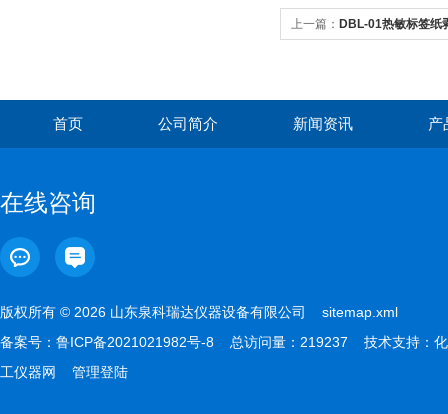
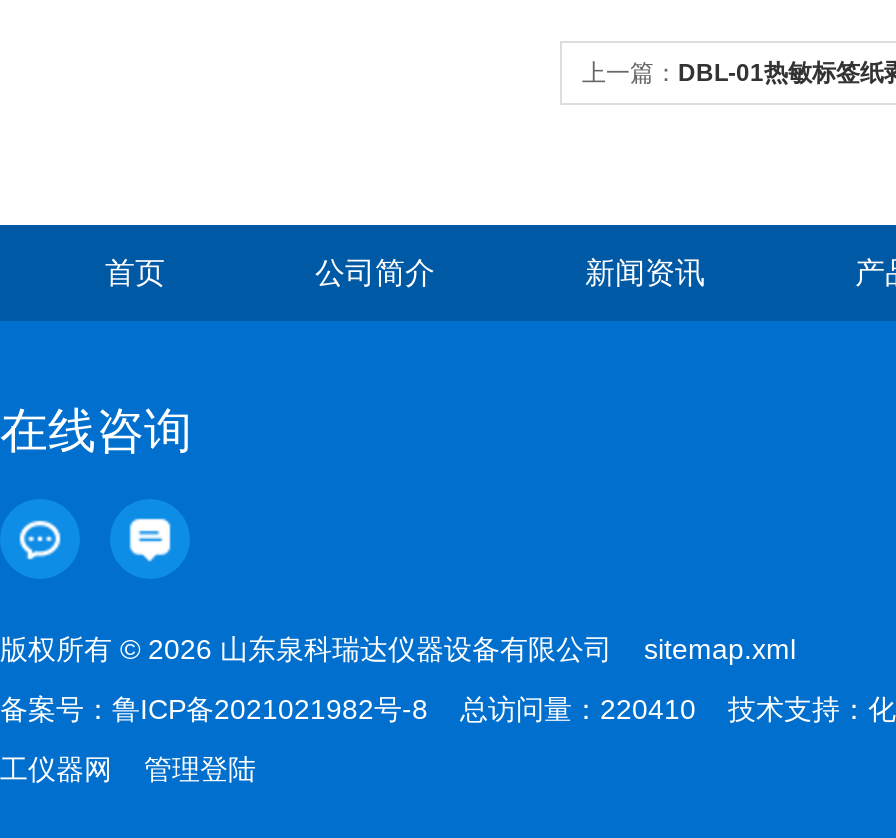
[0,334,448,350] 备案号：鲁ICP备2021021982号-8总访问量：219237 技术支持：化 -> [0,693,896,725] 备案号：鲁ICP备2021021982号-8总访问量：220410 技术支持：化

